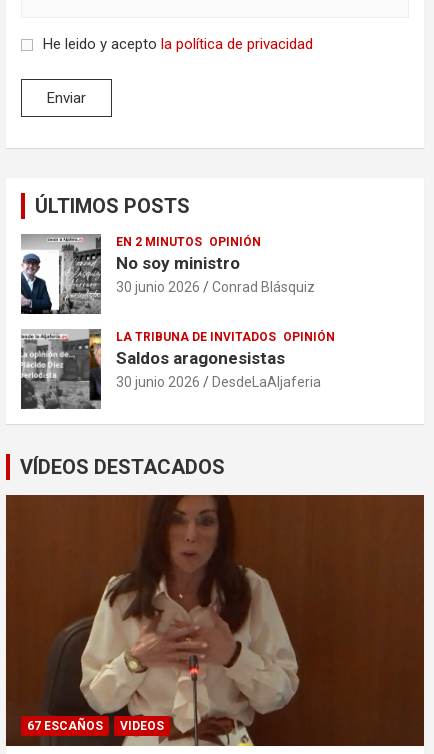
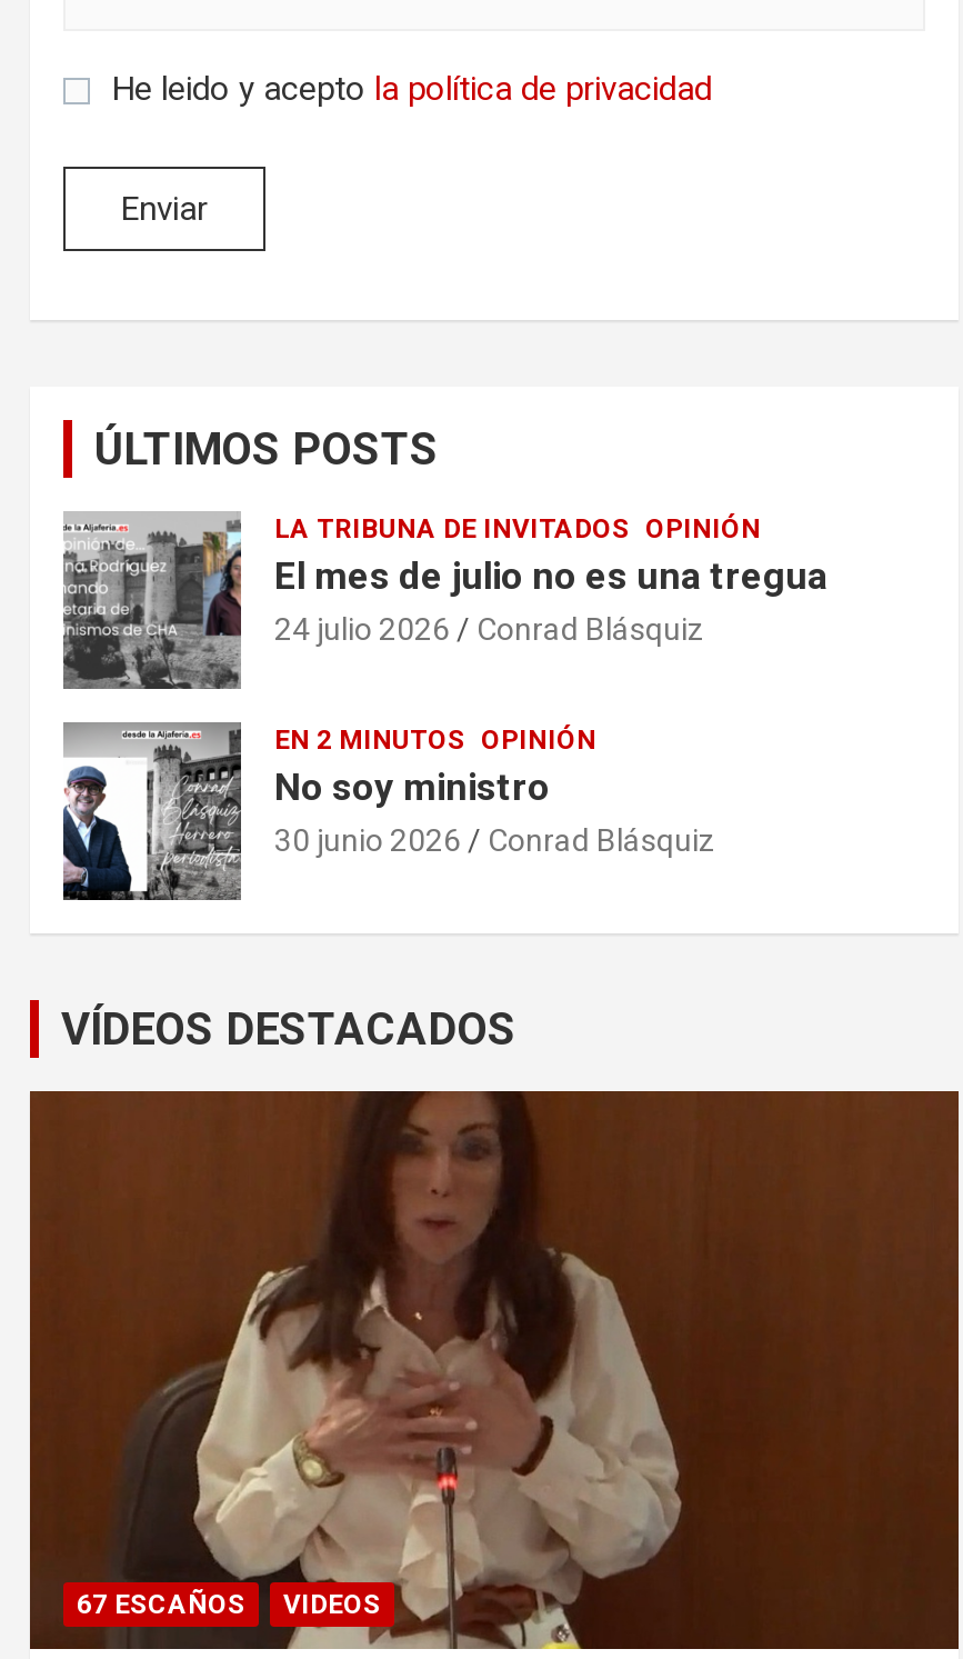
none -> [63,516,827,689] [image] | El mes de julio no es una tregua | 24 julio 2026 | Conrad Blásquiz
moved [19,235,315,316] -> [59,724,716,905]: [image] | EN 2 MINUTOS OPINIÓN | No soy ministro | 30 junio 2026 | Conrad Blásquiz
[20,331,321,409] [image] | Saldos aragonesistas | 30 junio 2026 | DesdeLaAljaferia -> none
moved [116,330,335,344] -> [274,514,761,545]: LA TRIBUNA DE INVITADOS OPINIÓN

